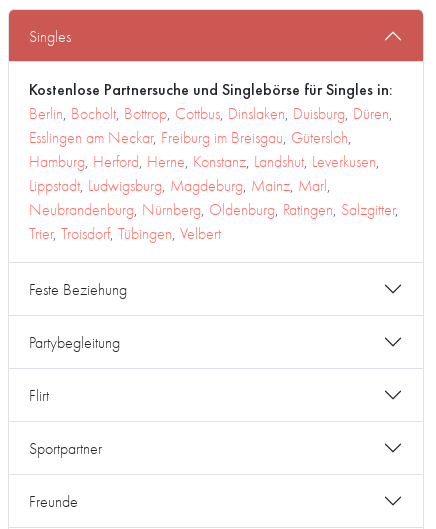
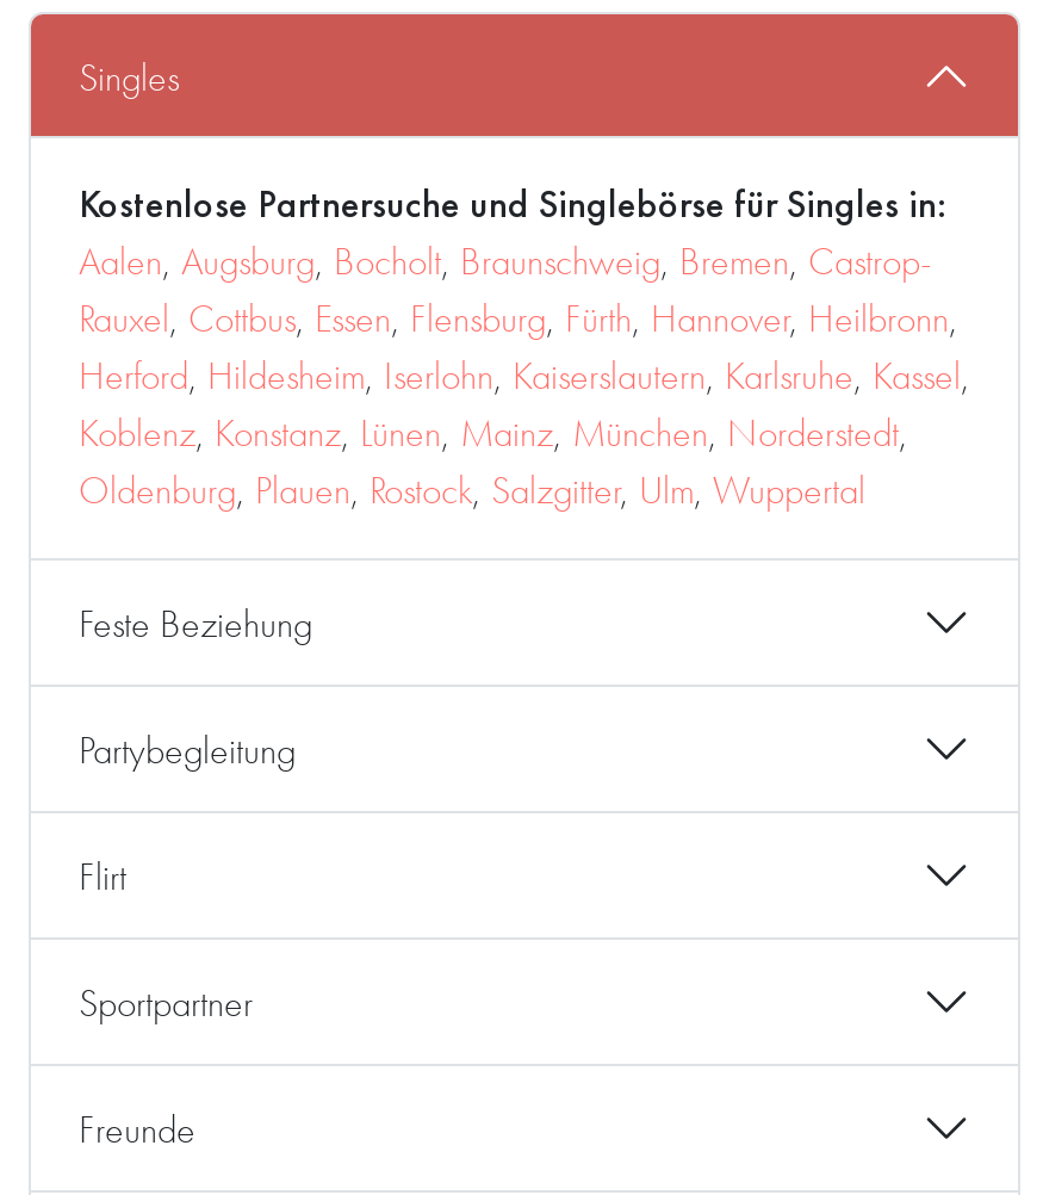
[29,103,399,244] Berlin, Bocholt, Bottrop, Cottbus, Dinslaken, Duisburg, Düren, | Esslingen am Neckar, Freiburg im Breisgau, Gütersloh, | Hamburg, Herford, Herne, Konstanz, Landshut, Leverkusen, | Lippstadt, Ludwigsburg, Magdeburg, Mainz, Marl, | Neubrandenburg, Nürnberg, Oldenburg, Ratingen, Salzgitter, | Trier, Troisdorf, Tübingen, Velbert -> [79,236,970,515] Aalen, Augsburg, Bocholt, Braunschweig, Bremen, Castrop- | Rauxel, Cottbus, Essen, Flensburg, Fürth, Hannover, Heilbronn, | Herford, Hildesheim, Iserlohn, Kaiserslautern, Karlsruhe, Kassel, | Koblenz, Konstanz, Lünen, Mainz, München, Norderstedt, | Oldenburg, Plauen, Rostock, Salzgitter, Ulm, Wuppertal

